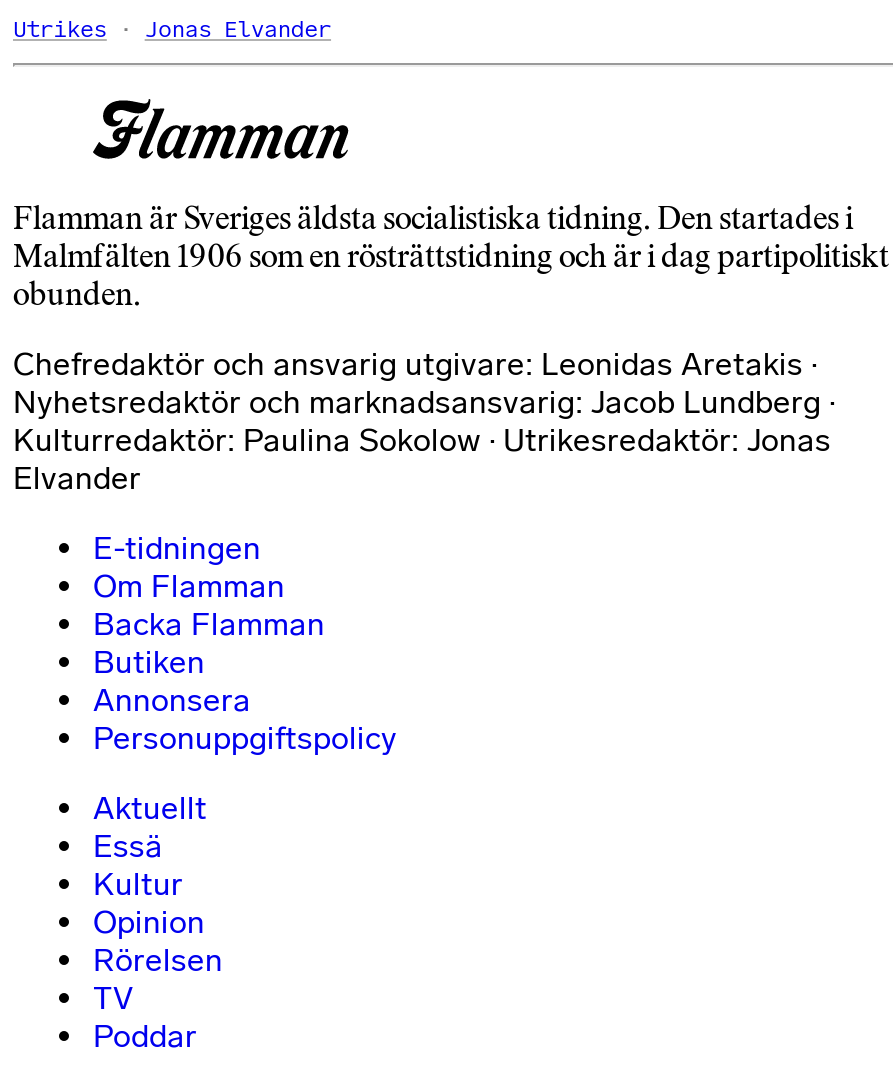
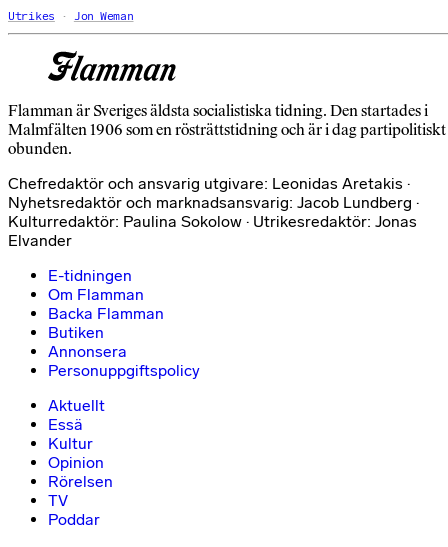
[145,15,331,43] Jonas Elvander -> [74,9,133,23] Jon Weman

